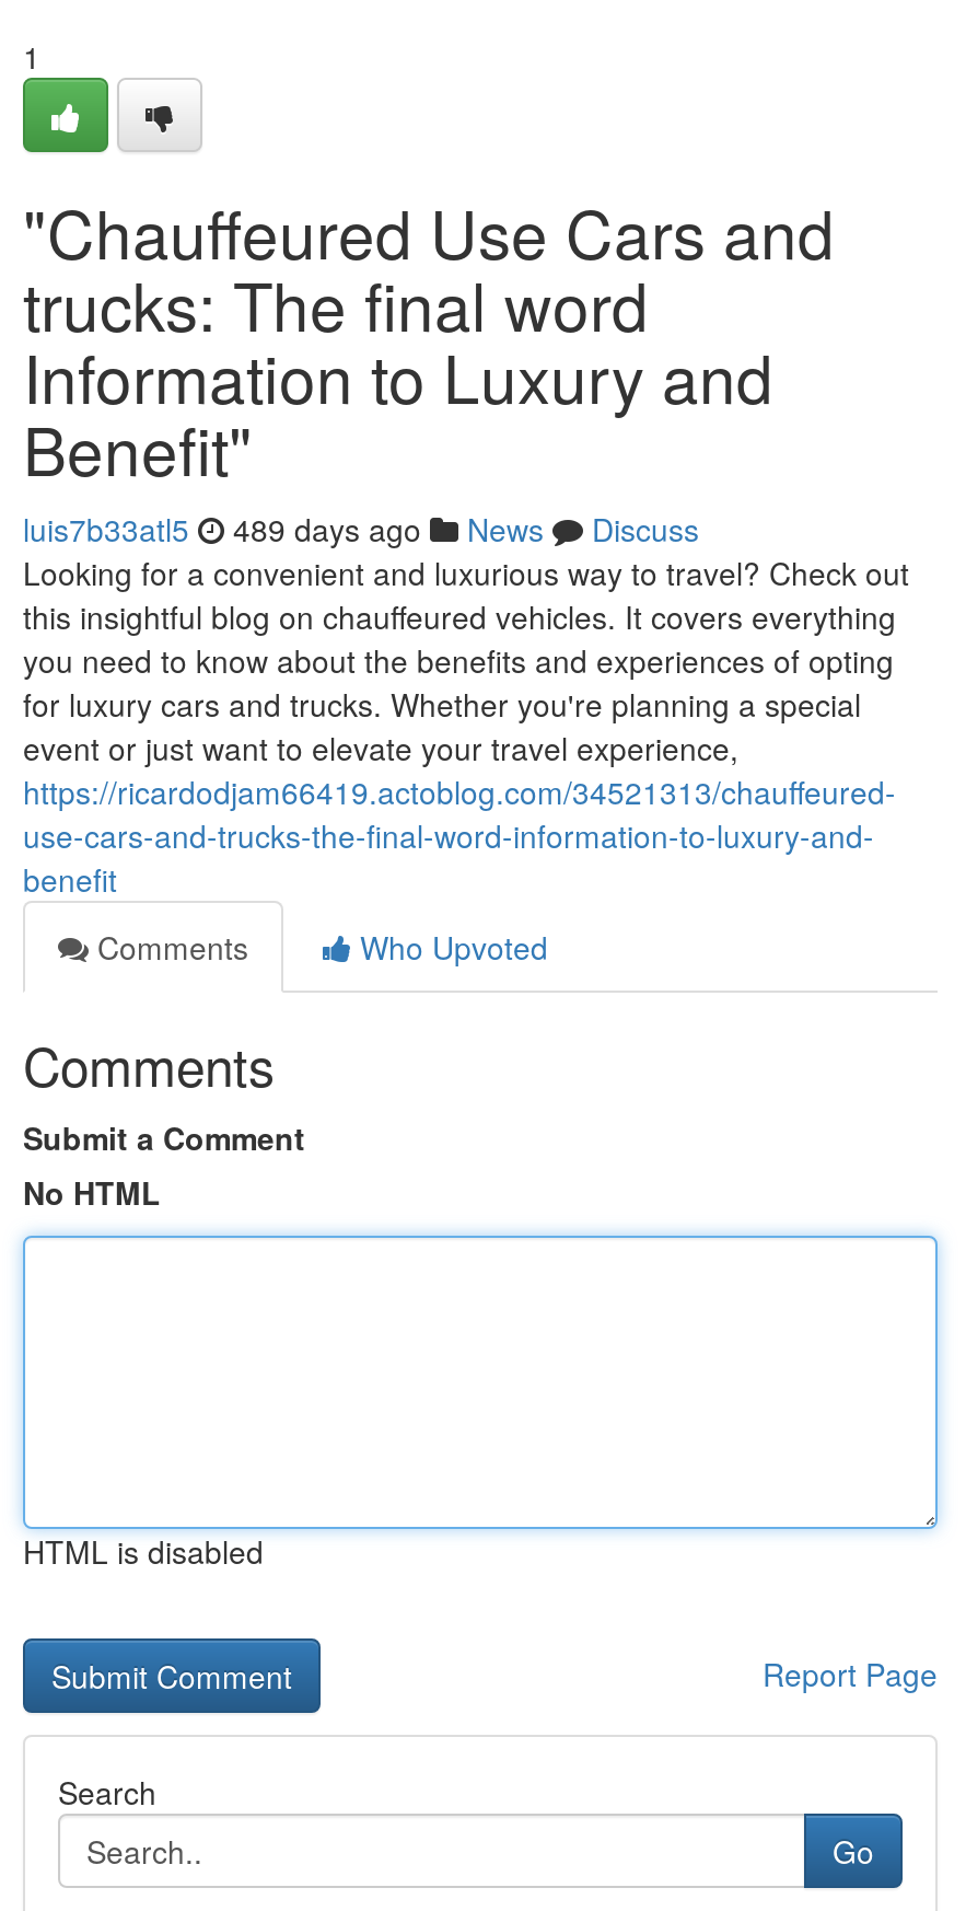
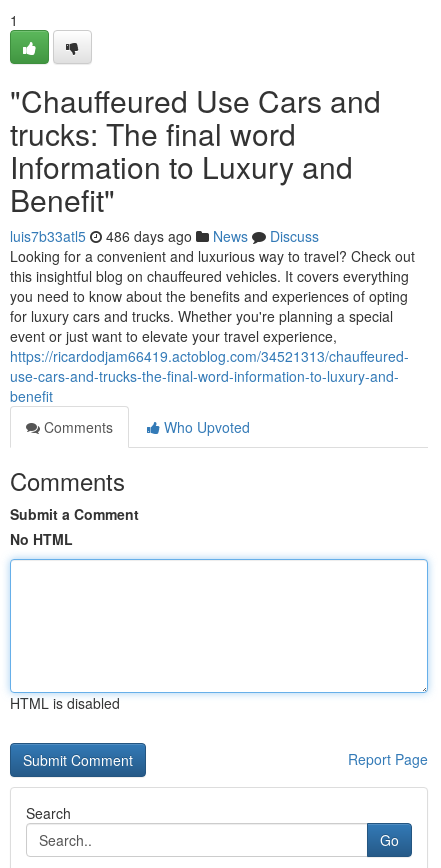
[23,507,699,551] luis7b33atl5 489 days ago News Discuss -> [10,226,319,246] luis7b33atl5 486 days ago News Discuss

